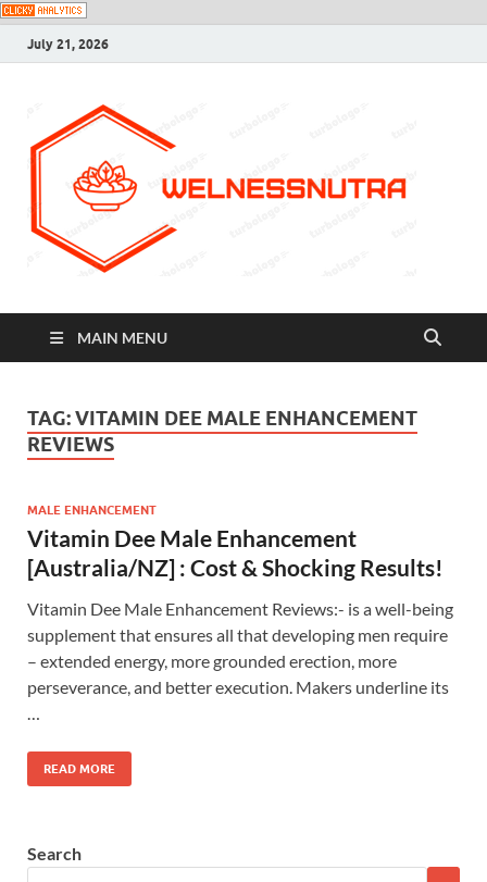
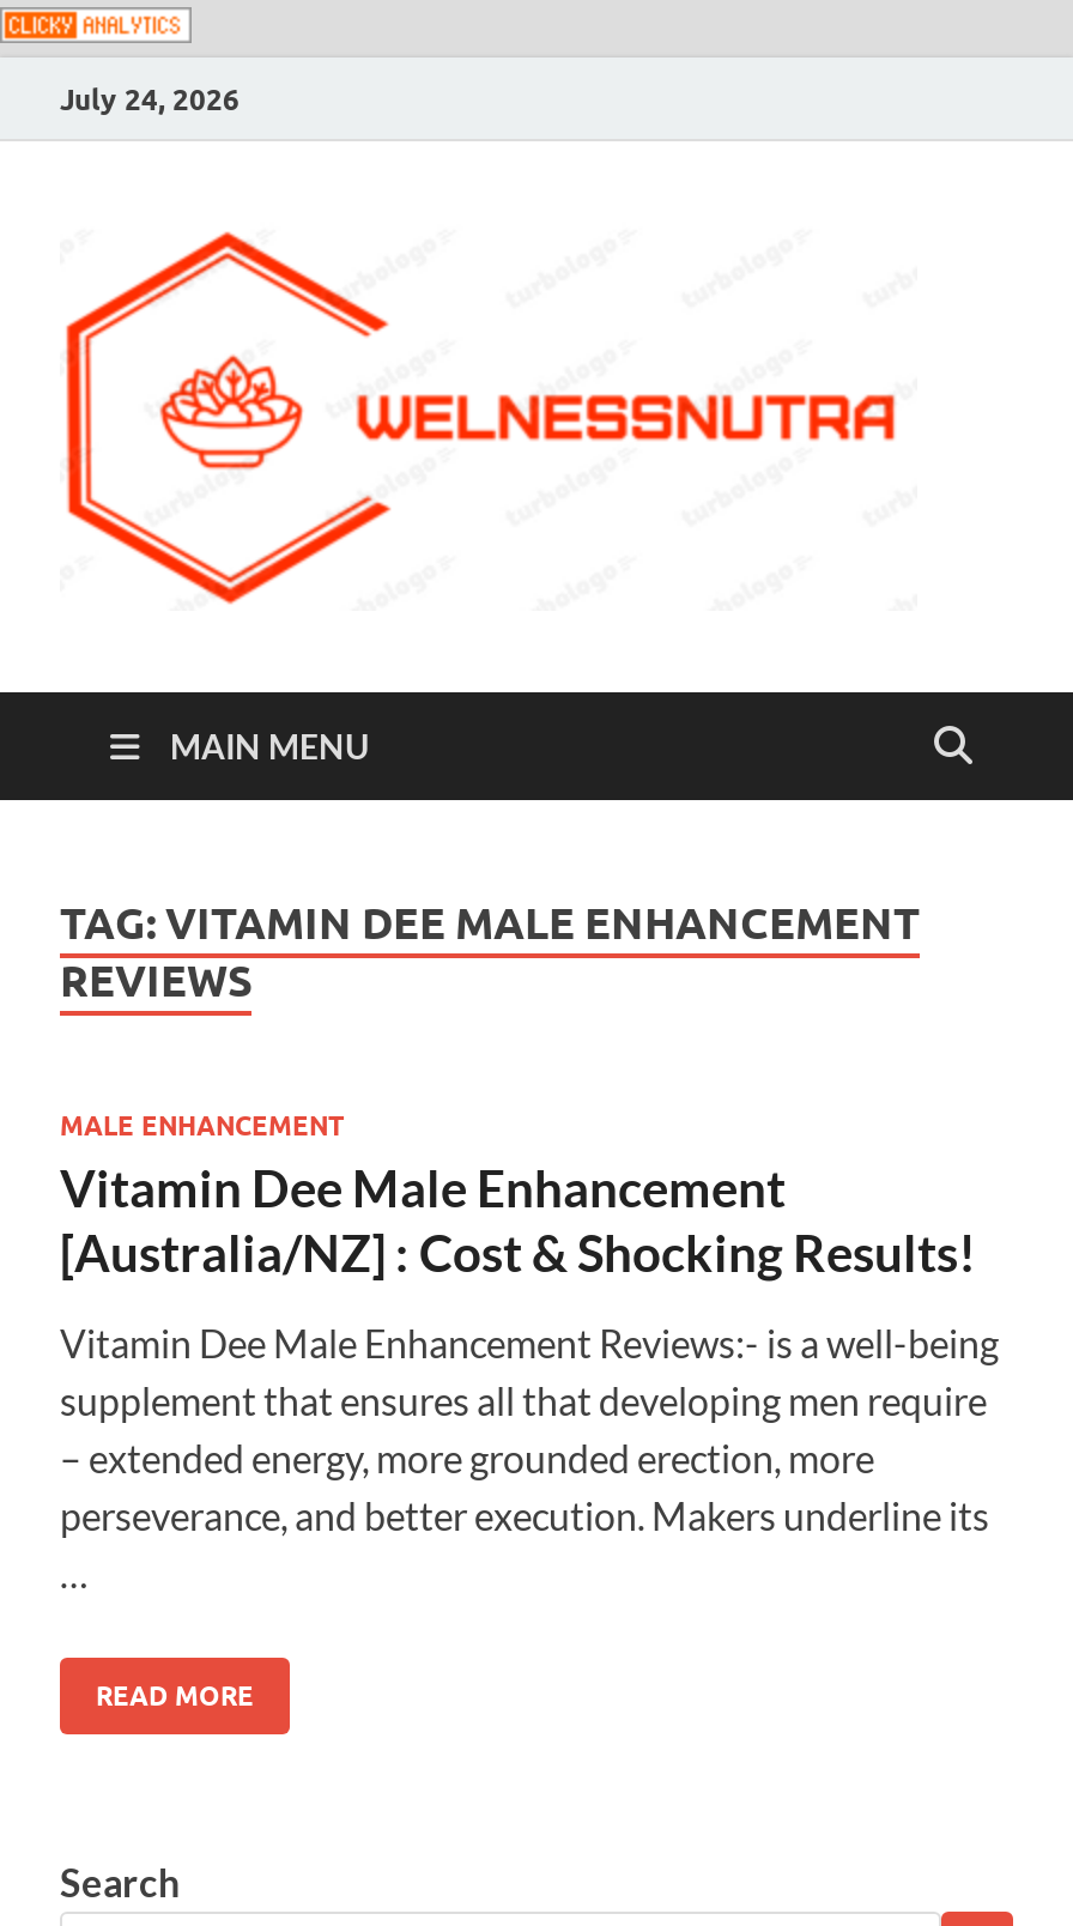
[27,35,109,52] July 21, 2026 -> [60,80,240,116] July 24, 2026

